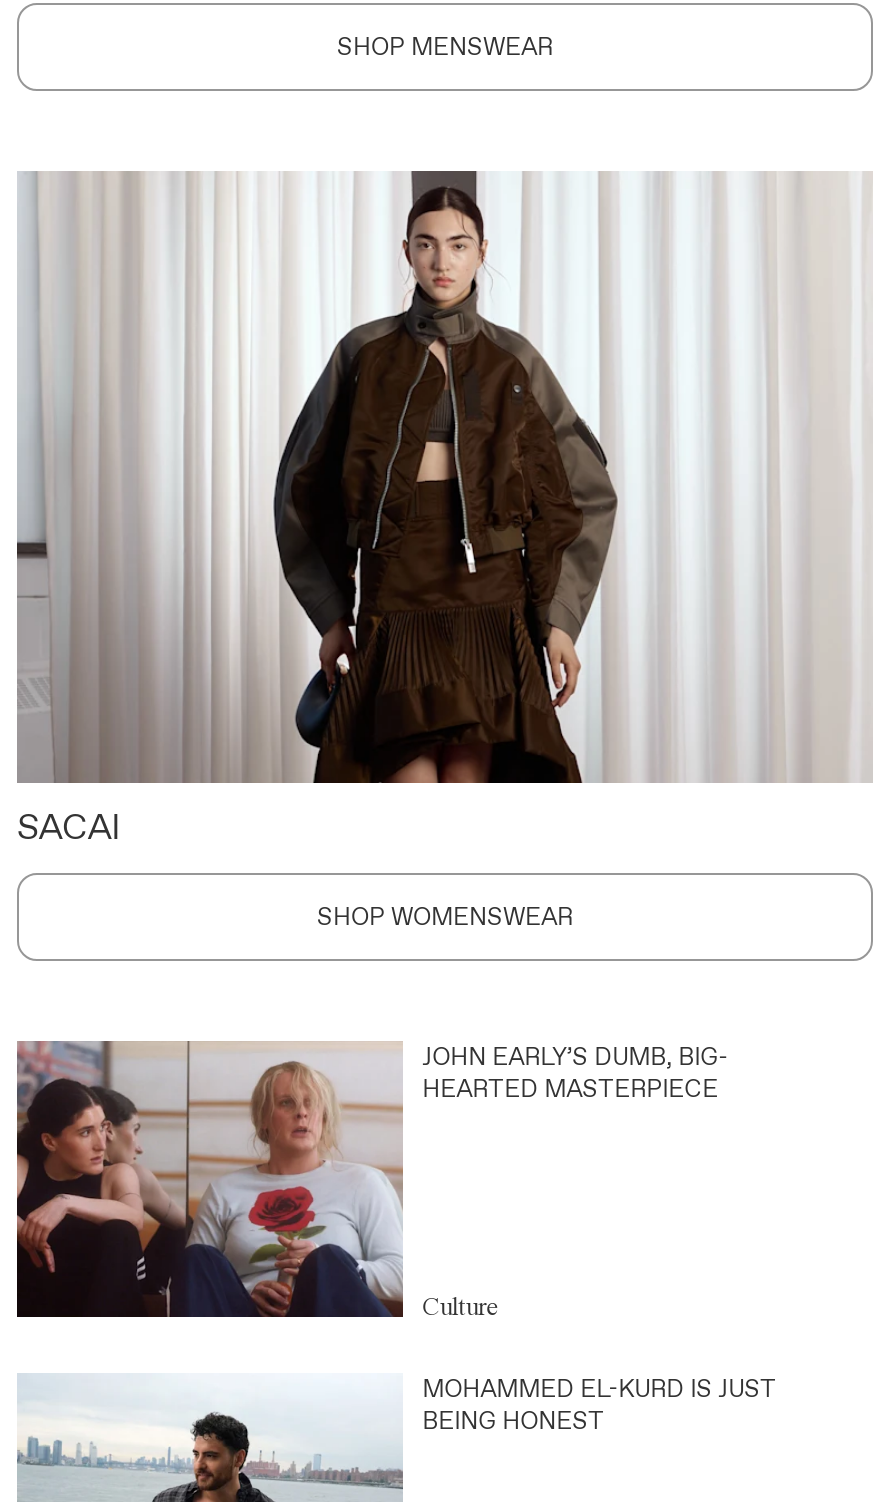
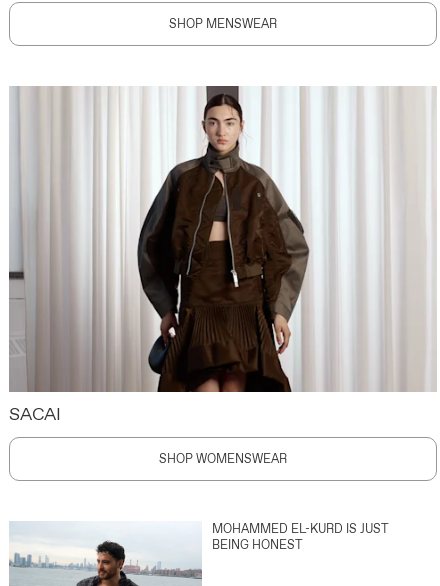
[17,1041,728,1321] [image] | JOHN EARLY’S DUMB, BIG- | HEARTED MASTERPIECE -> none
[422,1291,500,1321] Culture -> none

